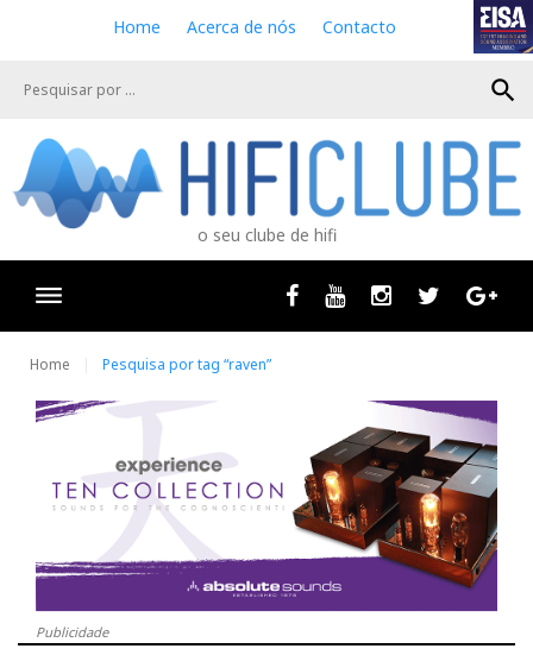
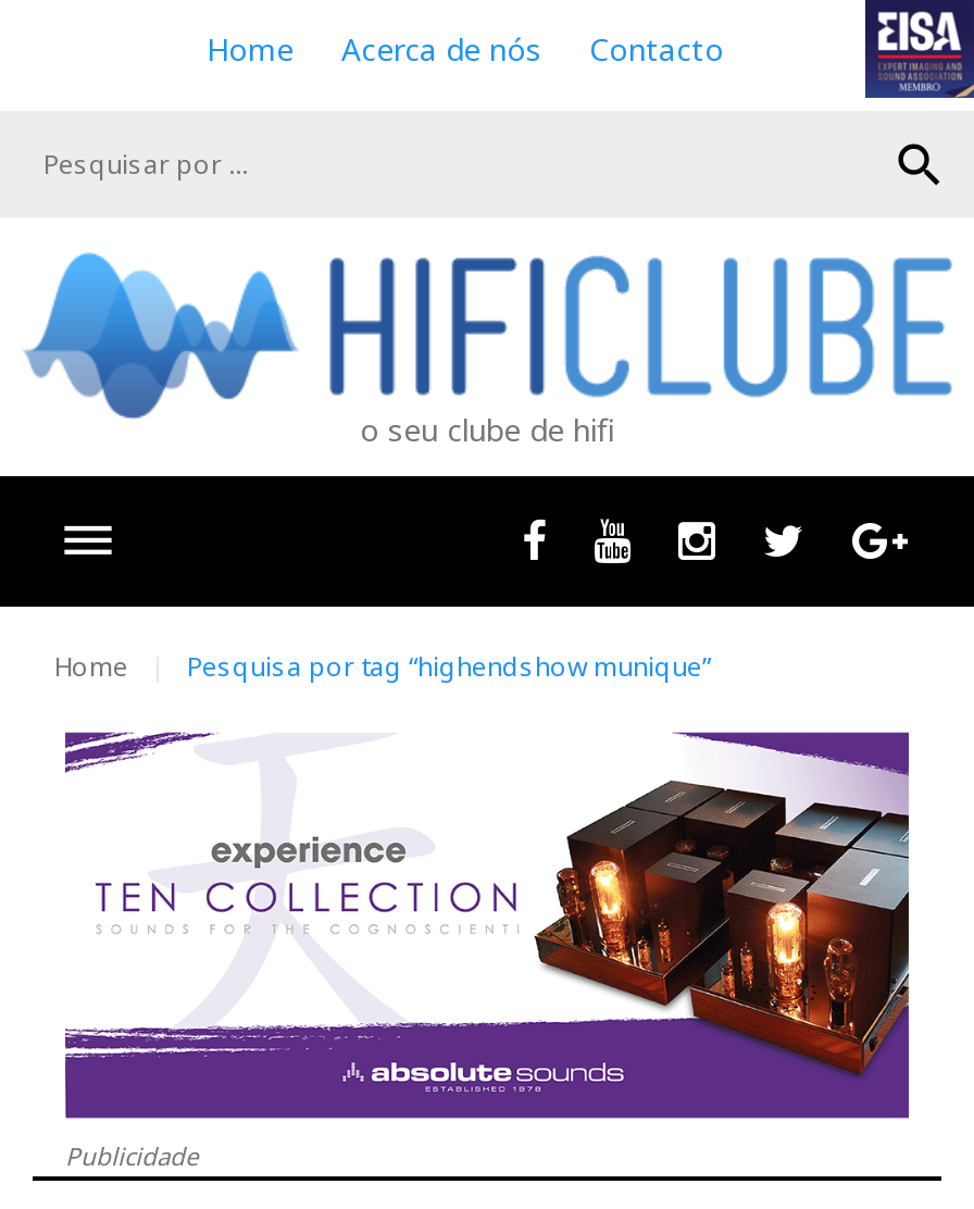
[102,354,271,374] Pesquisa por tag “raven” -> [187,648,711,685] Pesquisa por tag “highendshow munique”

